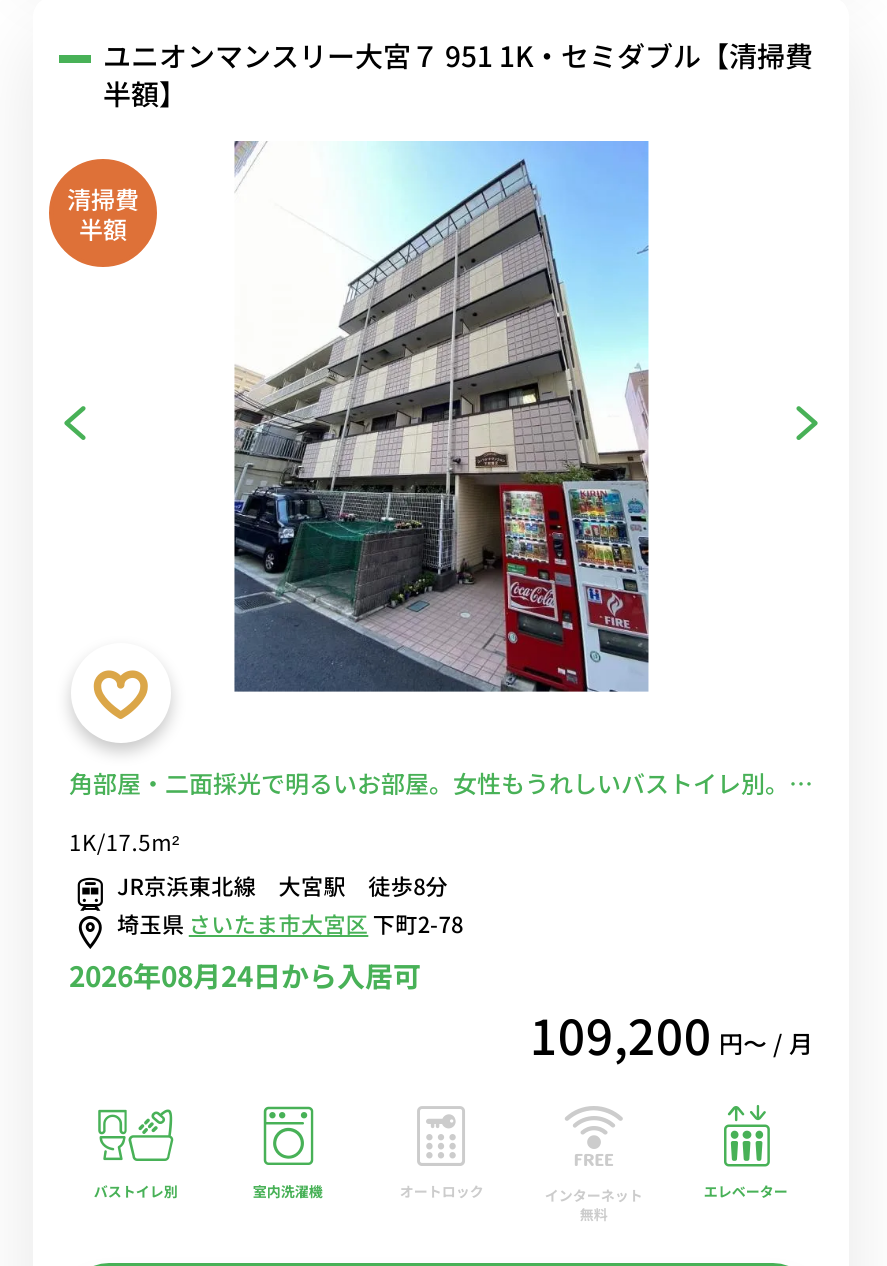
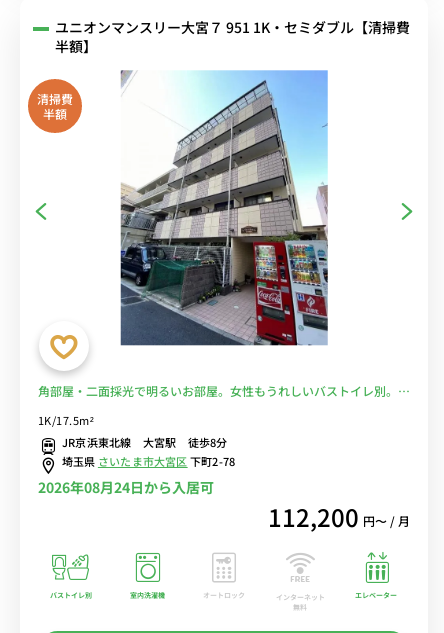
[530,999,813,1069] 109,200 円〜 / 月 -> [268,499,410,534] 112,200 円〜 / 月

